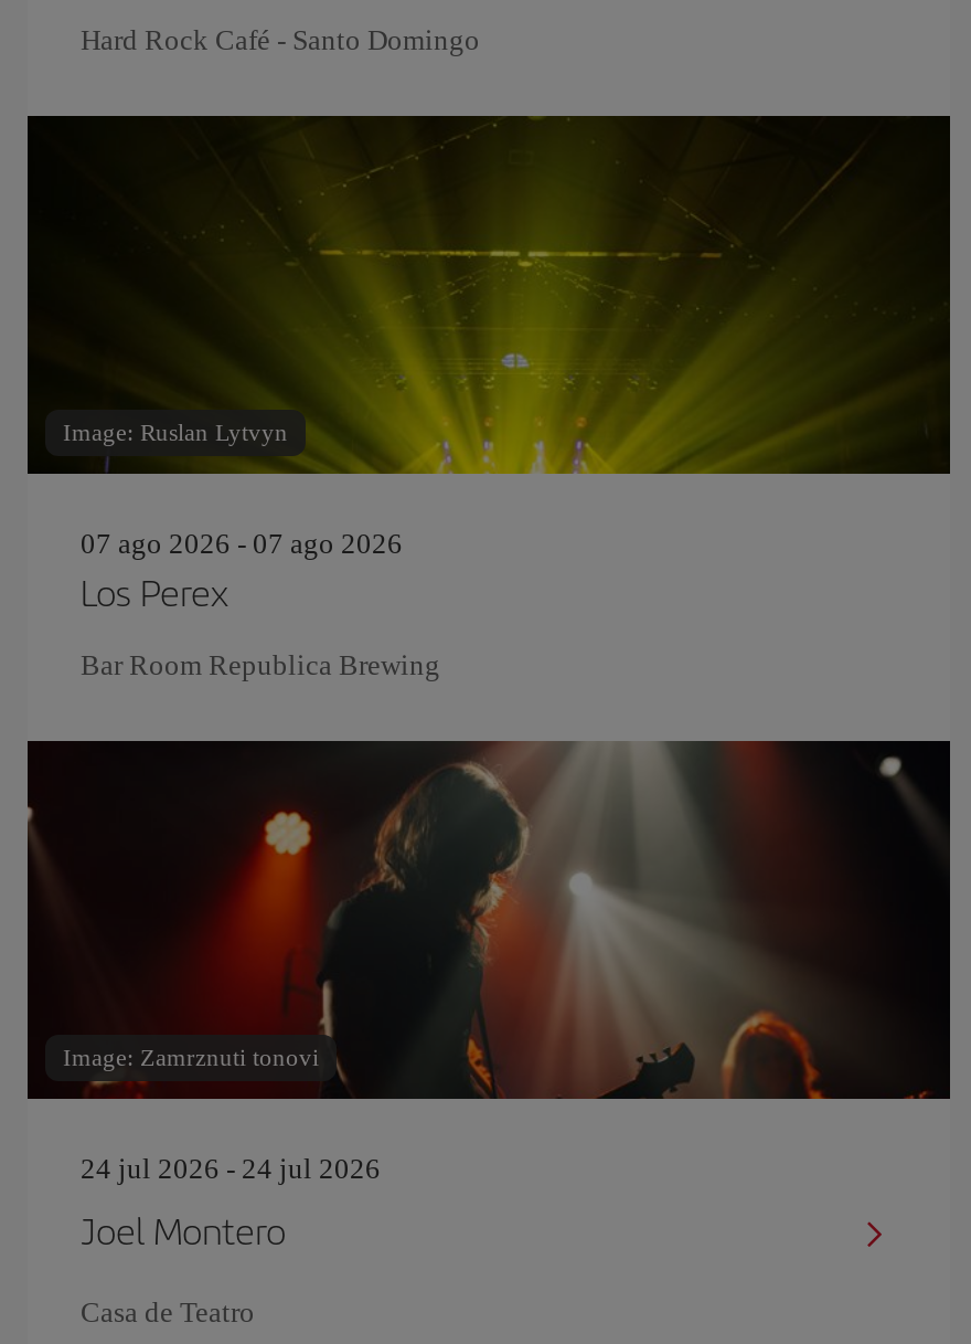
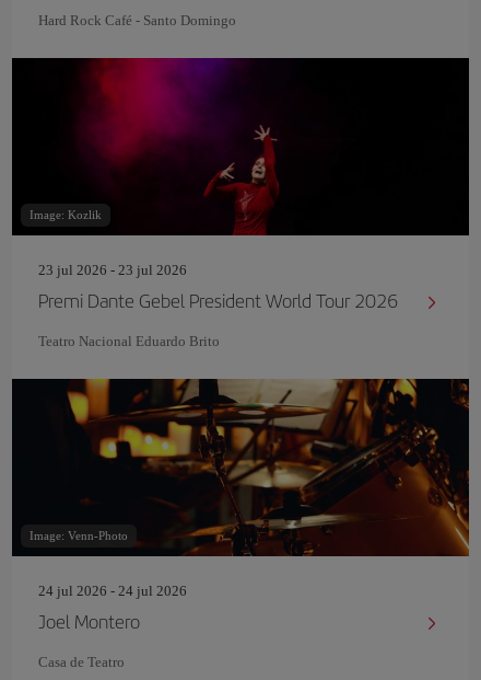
[41,114,948,476] [image] | Image: Ruslan Lytvyn -> [30,57,467,237] [image] | Image: Kozlik
[81,527,403,617] 07 ago 2026 - 07 ago 2026 | Los Perex -> [38,262,398,313] 23 jul 2026 - 23 jul 2026 | Premi Dante Gebel President World Tour 2026
[81,648,440,681] Bar Room Republica Brewing -> [38,333,220,349] Teatro Nacional Eduardo Brito
[25,739,952,1101] [image] | Image: Zamrznuti tonovi -> [13,378,470,557] [image] | Image: Venn-Photo

